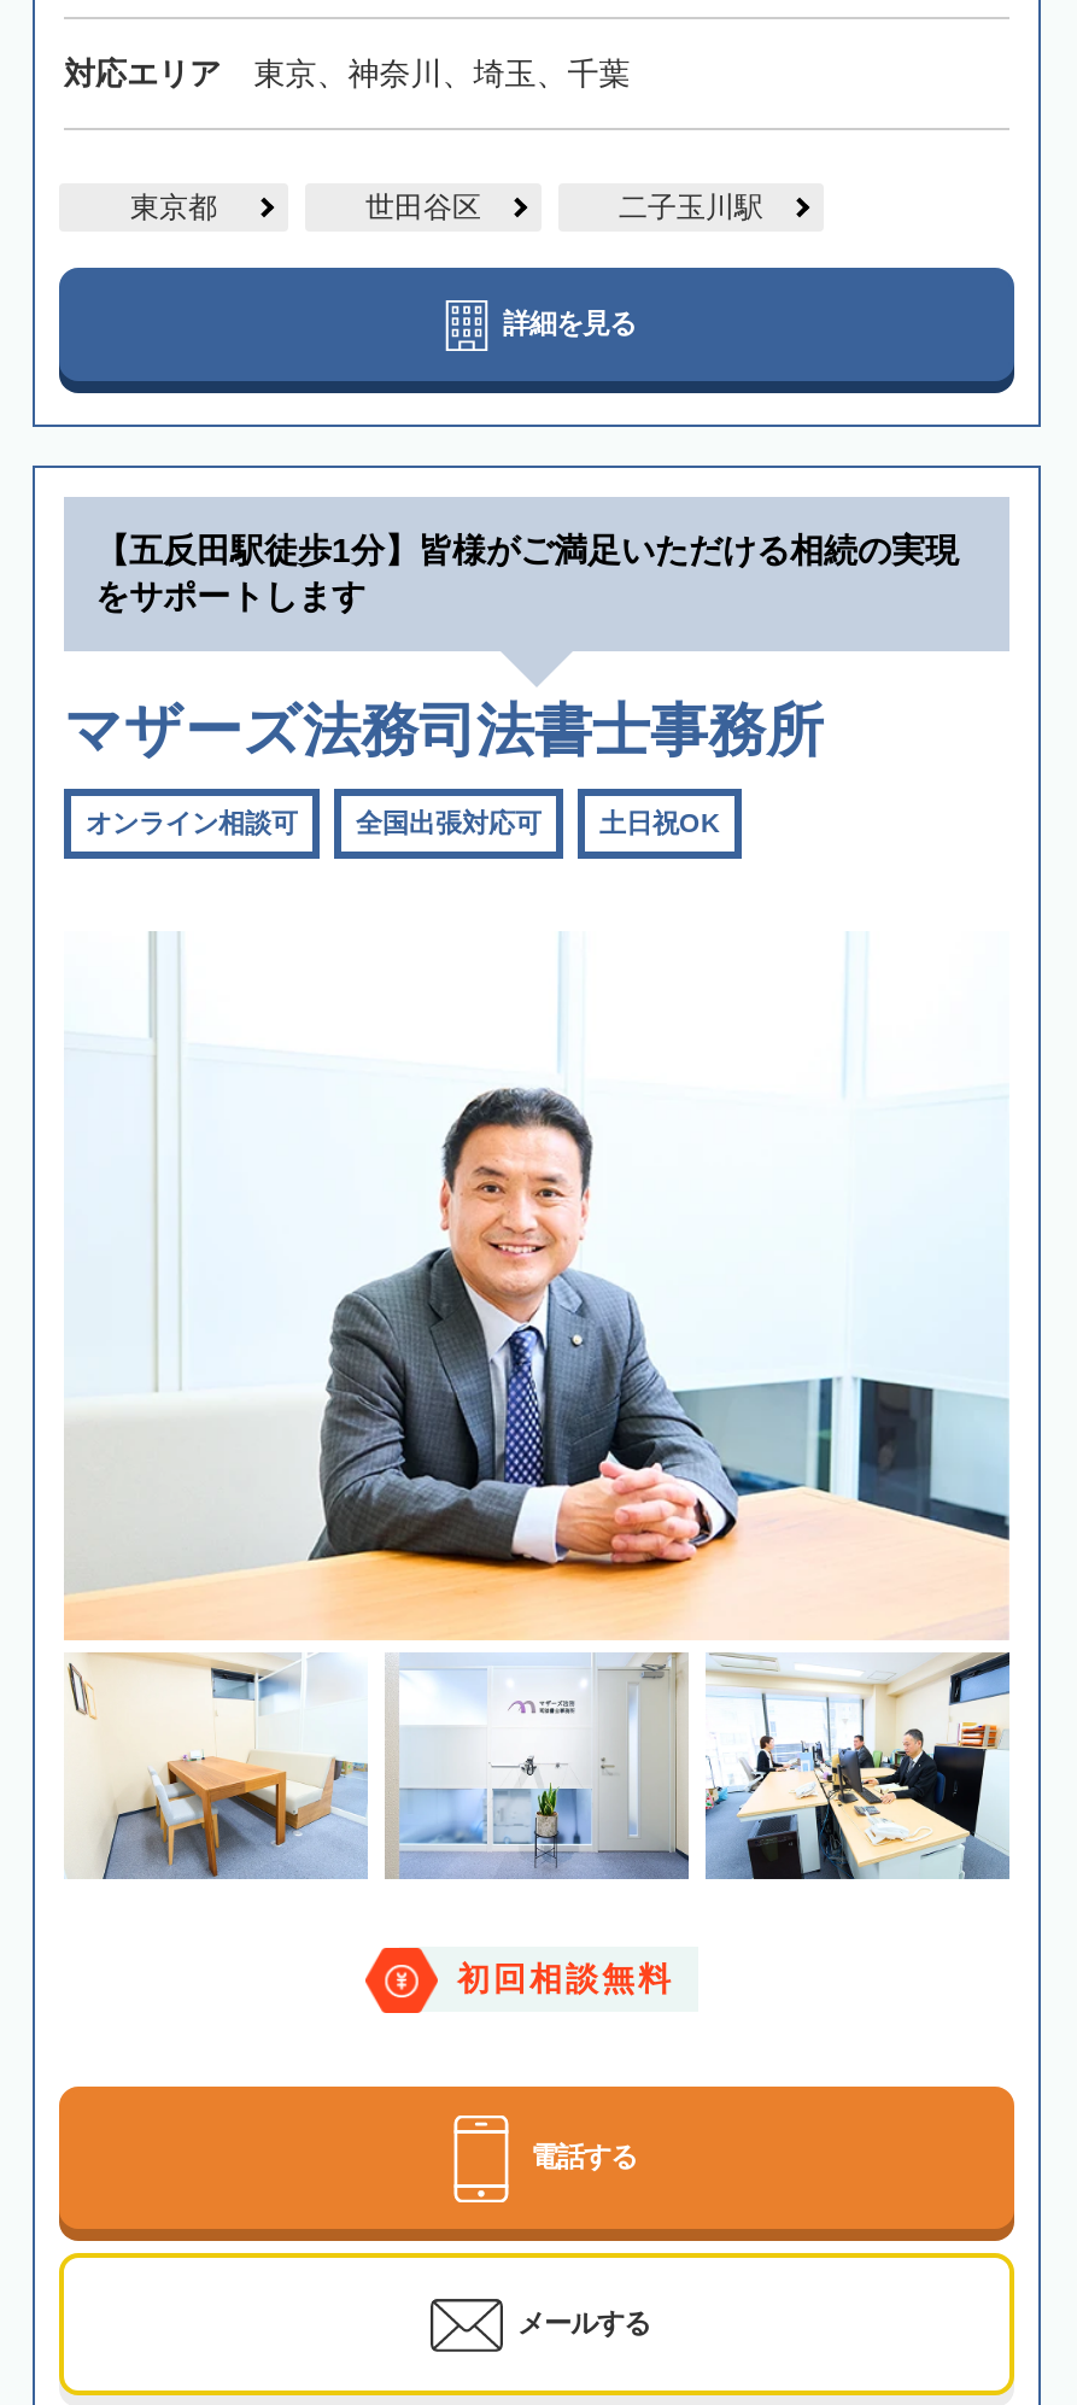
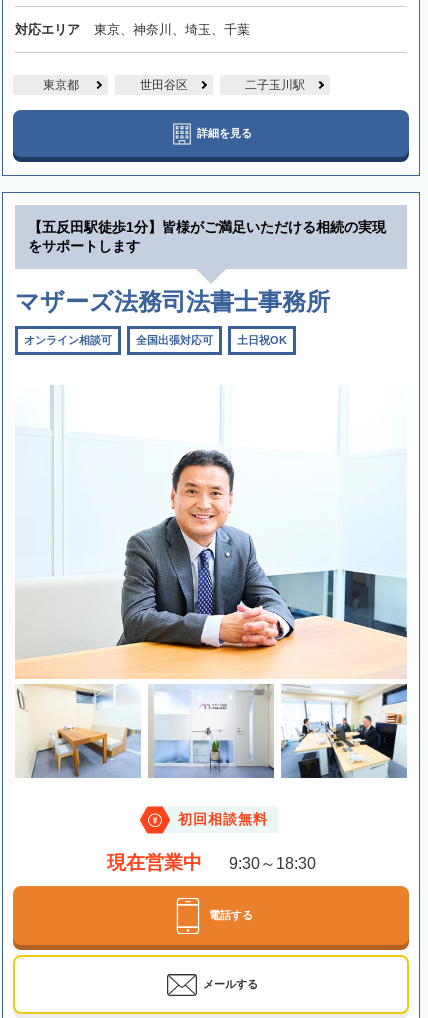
none -> [106,852,315,873] 現在営業中 | 9:30～18:30

